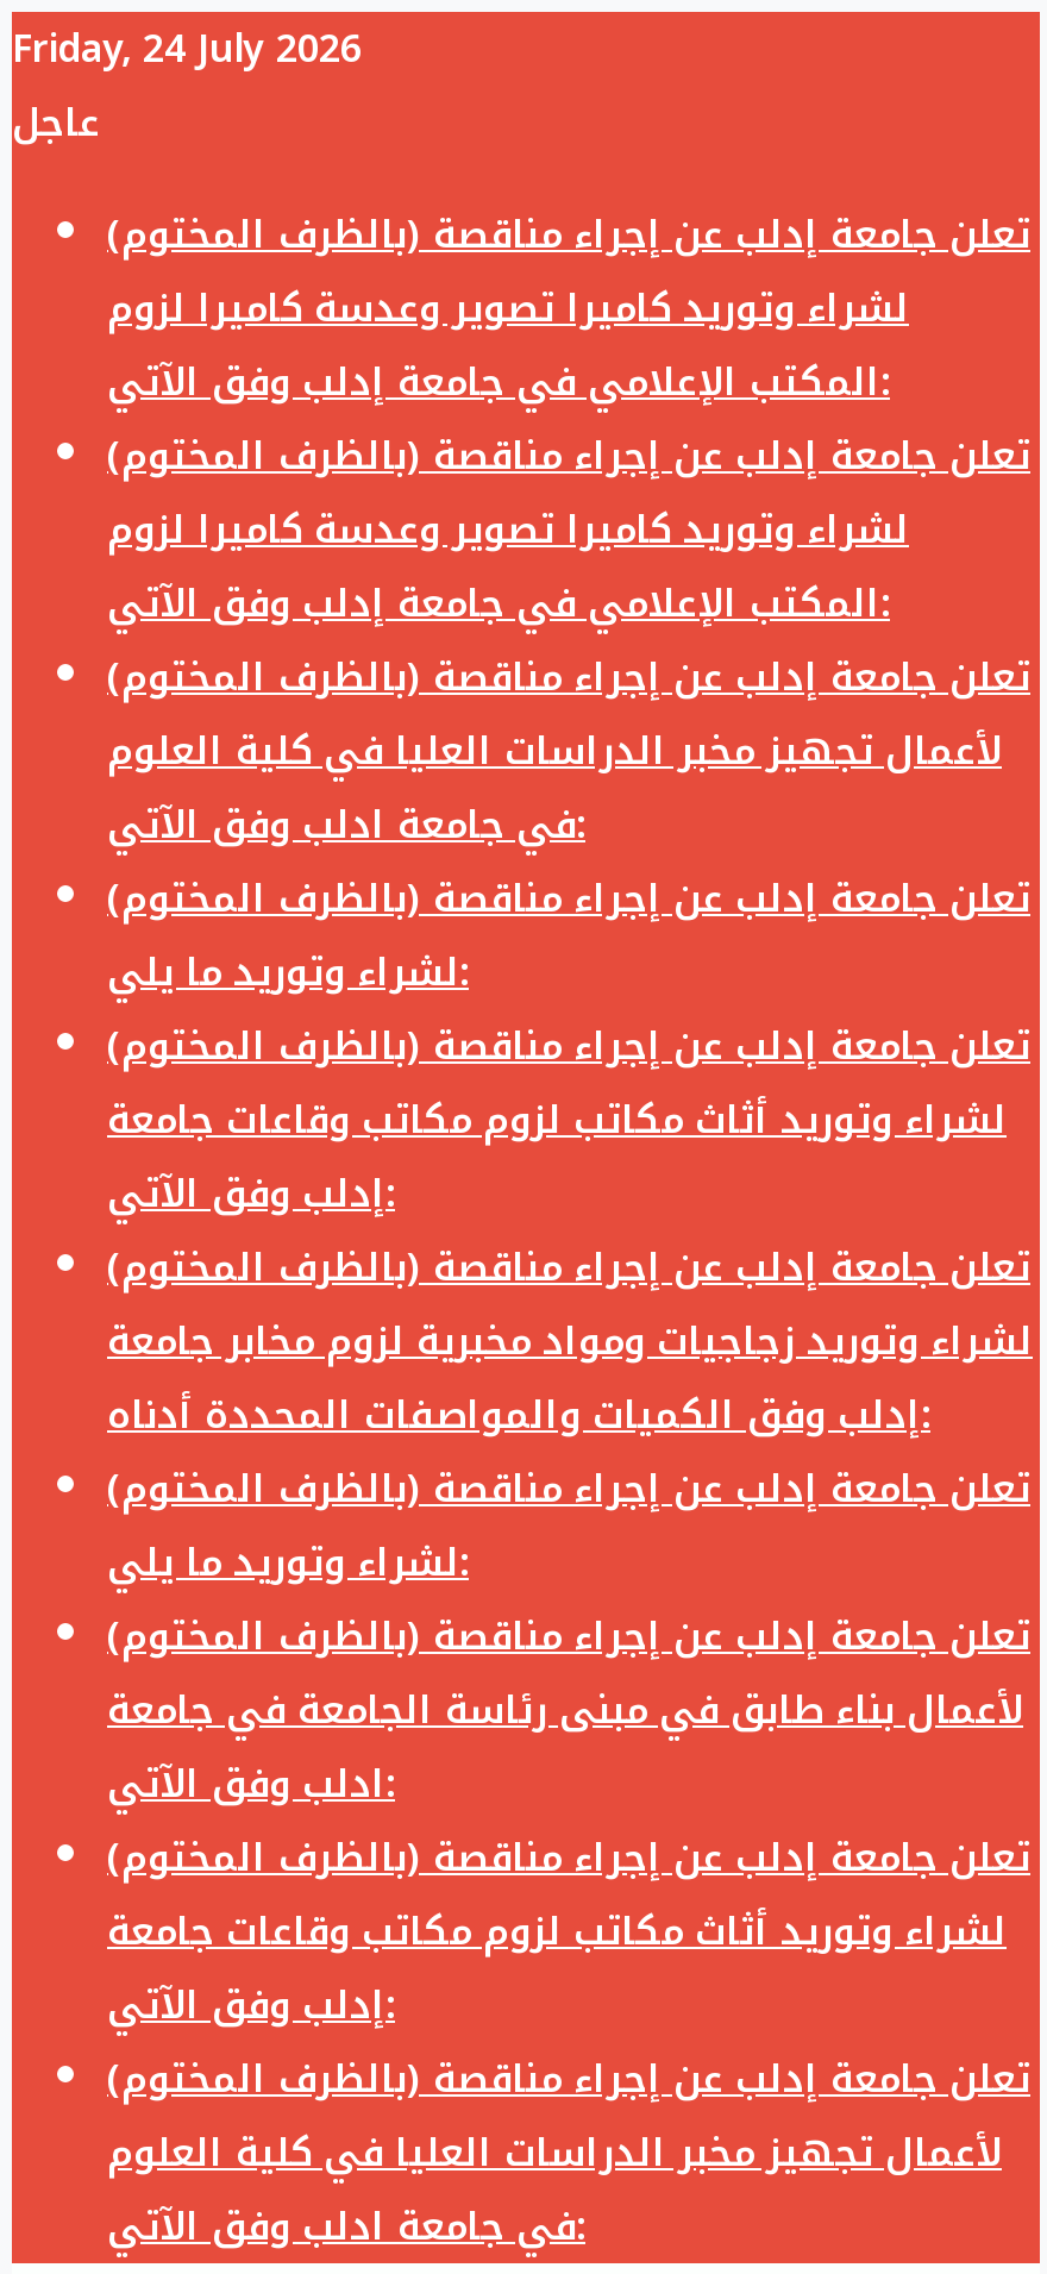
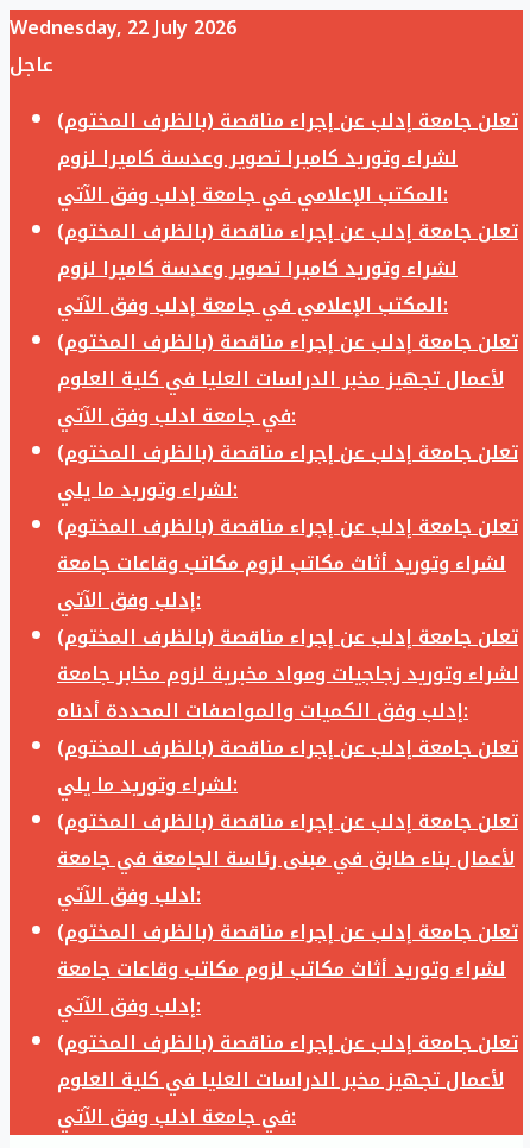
[12,12,362,86] Friday, 24 July 2026 -> [10,10,236,46] Wednesday, 22 July 2026

